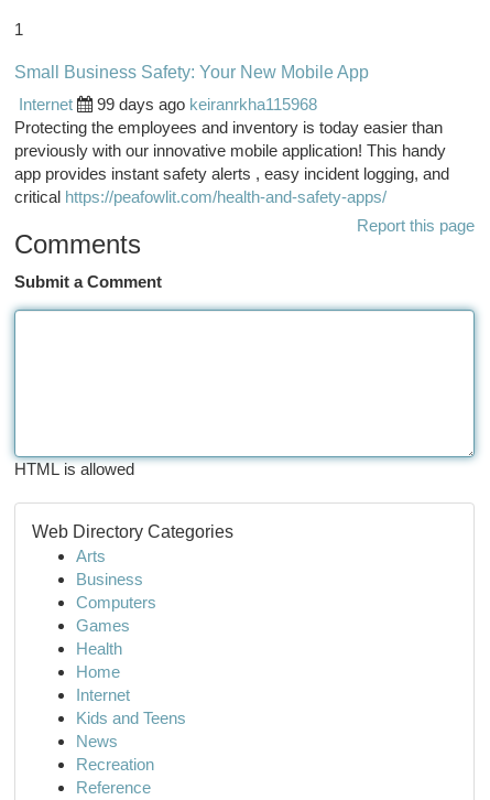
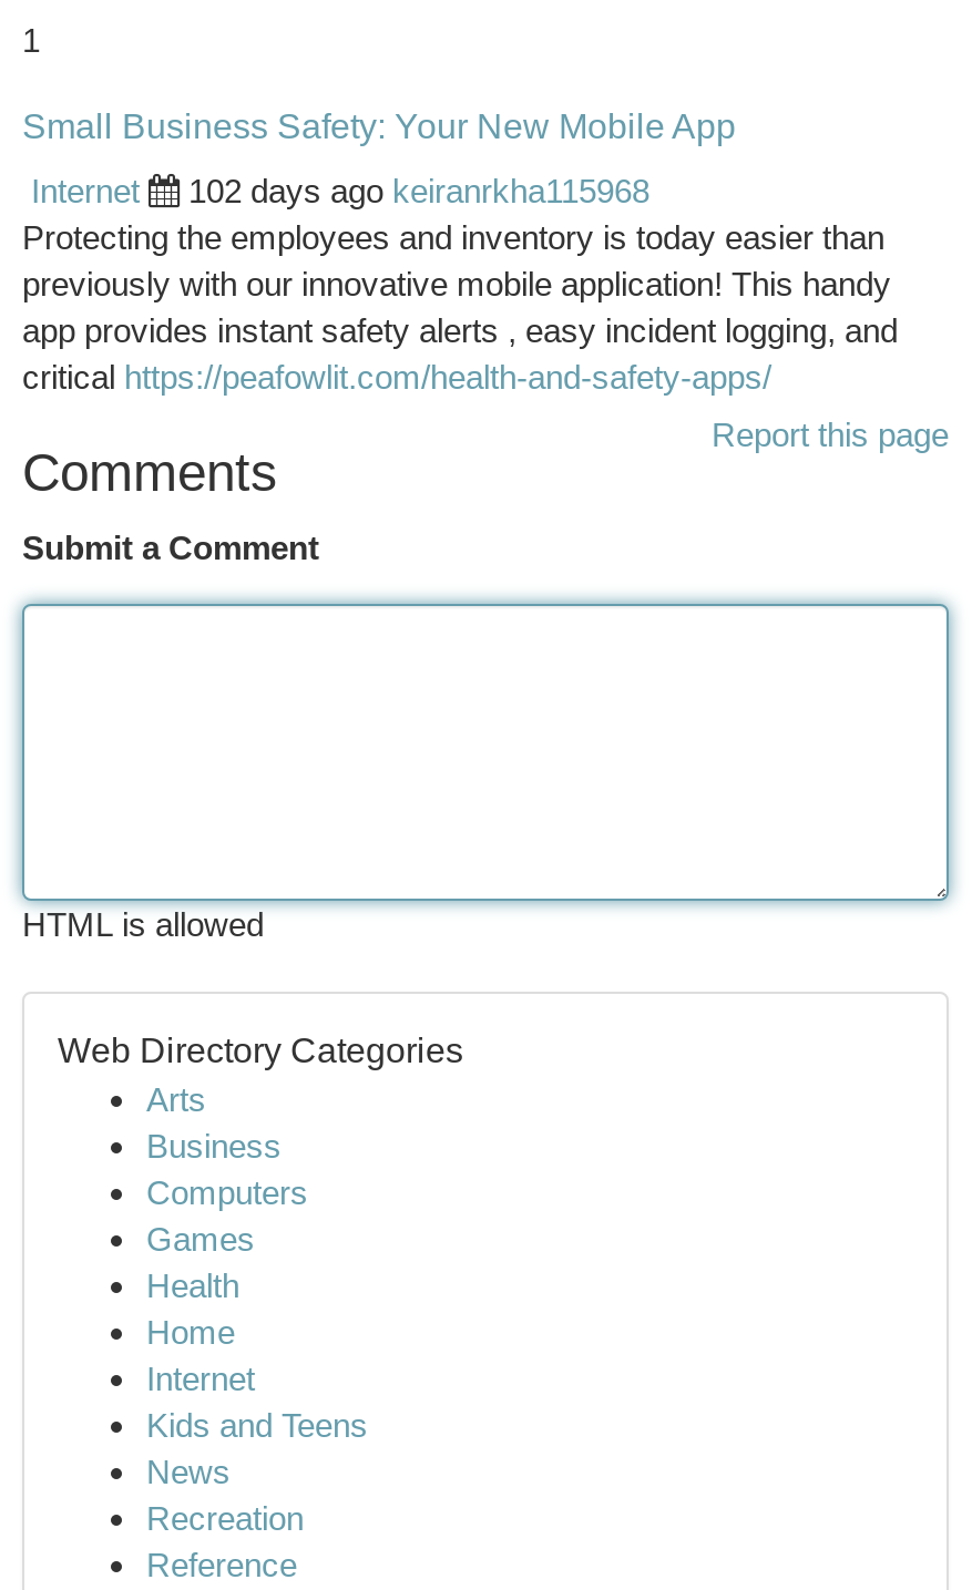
[97,95,317,113] 99 days ago keiranrkha115968 -> [188,172,649,209] 102 days ago keiranrkha115968

